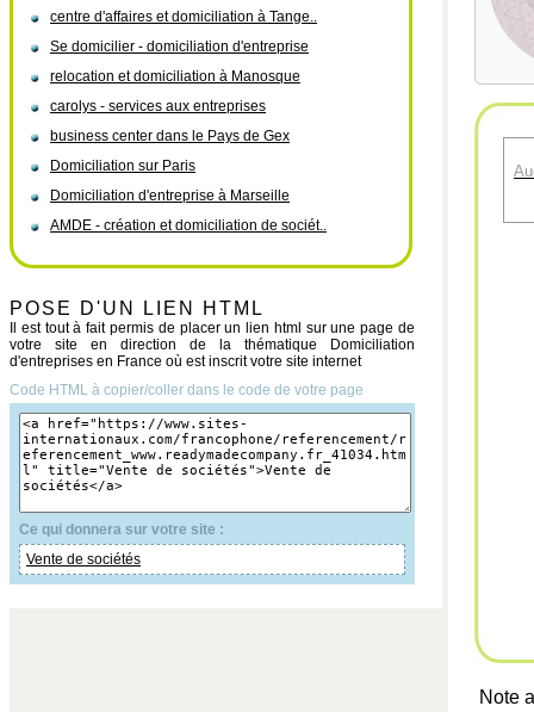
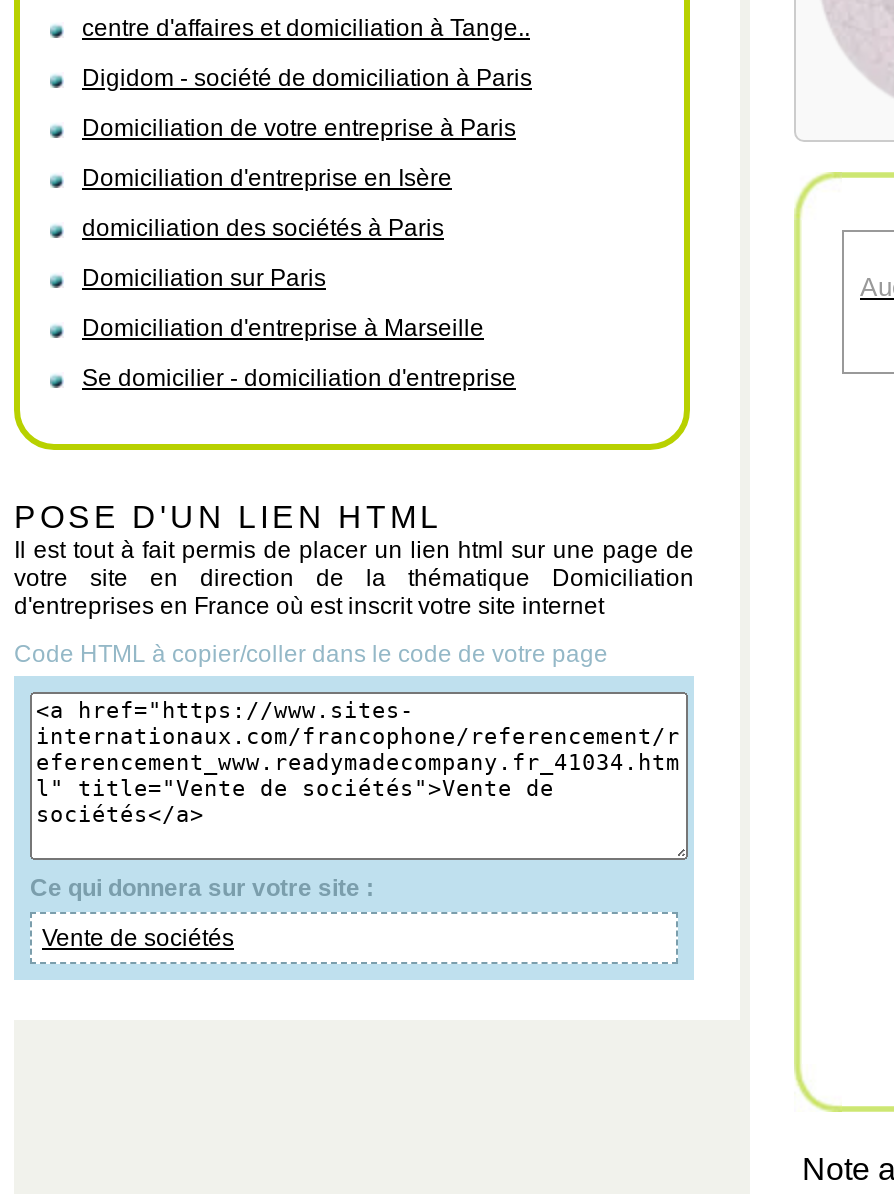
none -> [82,64,532,92] Digidom - société de domiciliation à Paris
moved [50,38,309,55] -> [82,364,516,392]: Se domicilier - domiciliation d'entreprise
[50,68,300,85] relocation et domiciliation à Manosque -> [82,114,516,142] Domiciliation de votre entreprise à Paris
[50,98,266,114] carolys - services aux entreprises -> [82,164,452,192] Domiciliation d'entreprise en Isère
[50,128,290,144] business center dans le Pays de Gex -> [82,214,444,242] domiciliation des sociétés à Paris
[50,217,327,234] AMDE - création et domiciliation de sociét.. -> none

